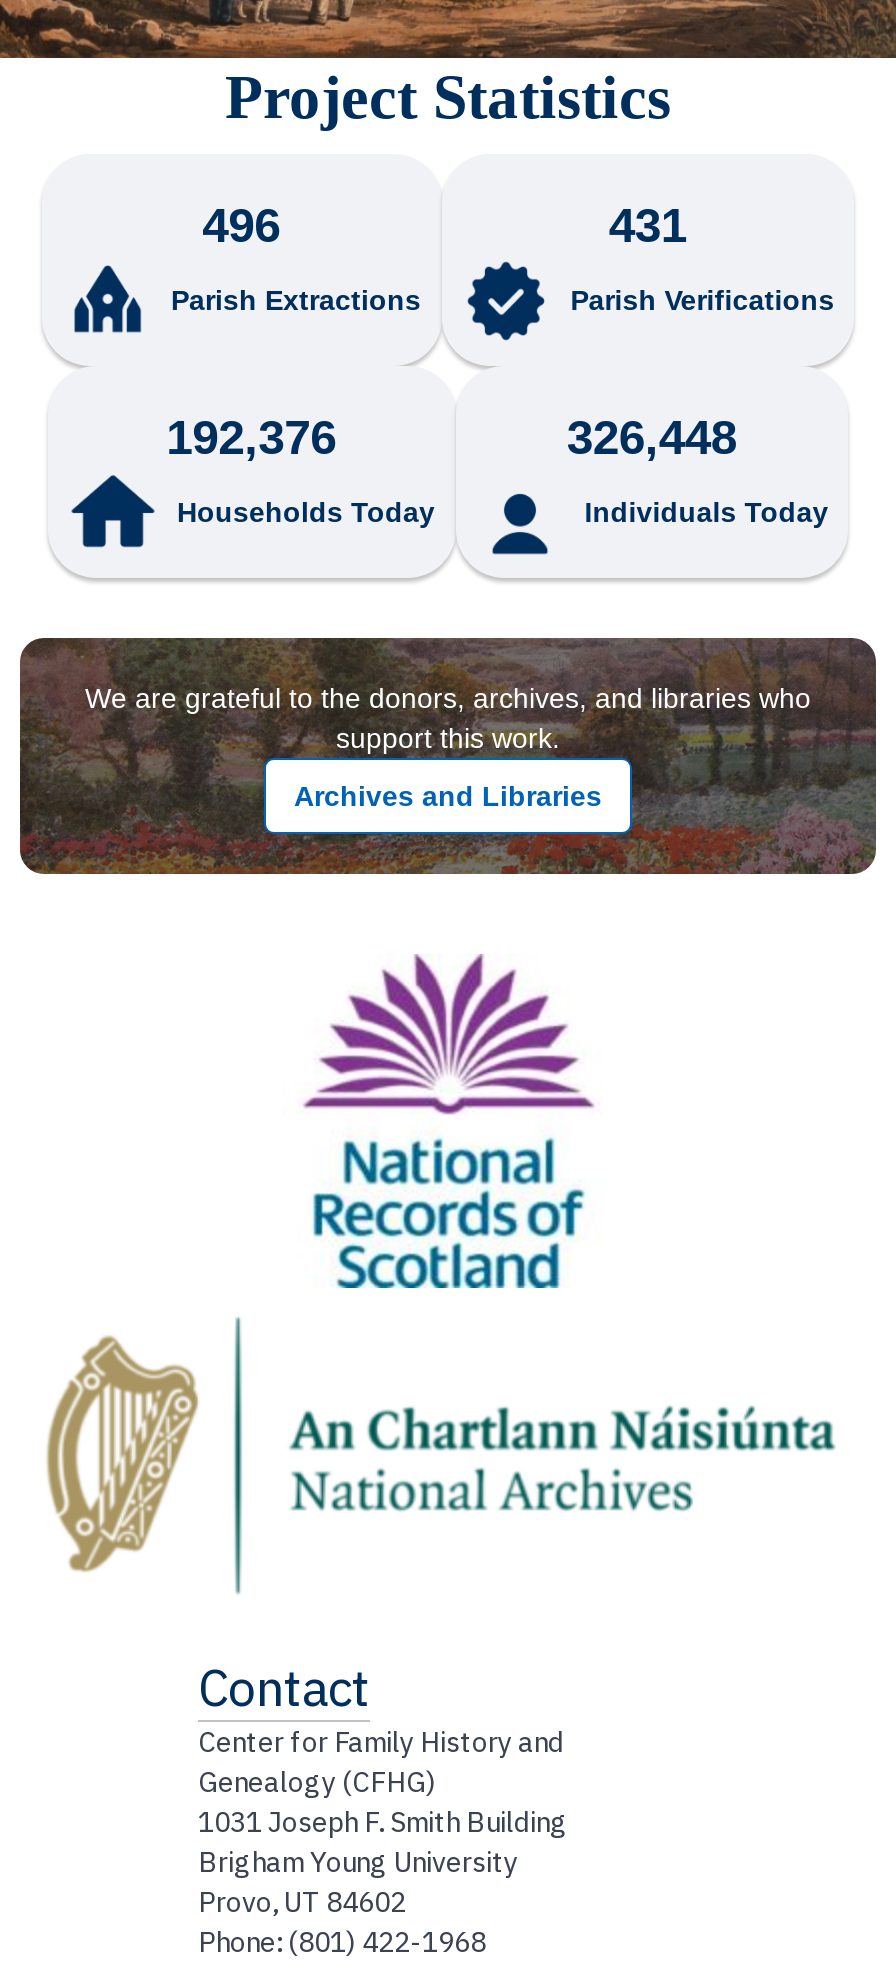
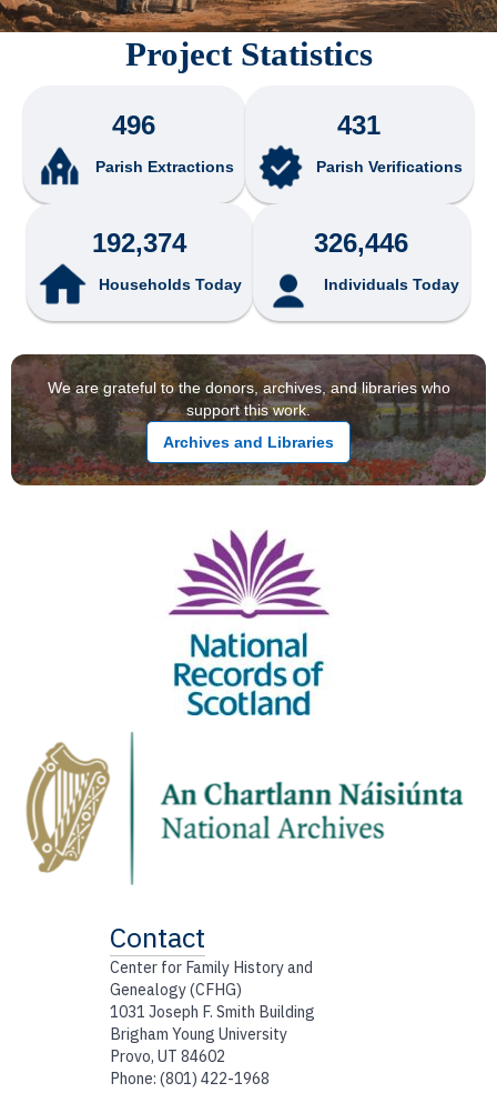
[166,410,336,464] 192,376 -> [92,227,186,257] 192,374
[567,410,737,464] 326,448 -> [314,227,409,257] 326,446

